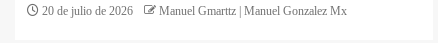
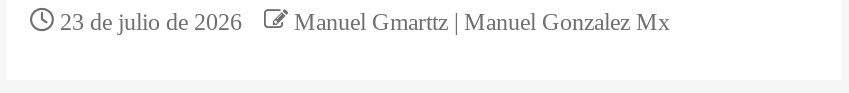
[39,4,133,18] 20 de julio de 2026 -> [54,9,242,37] 23 de julio de 2026

